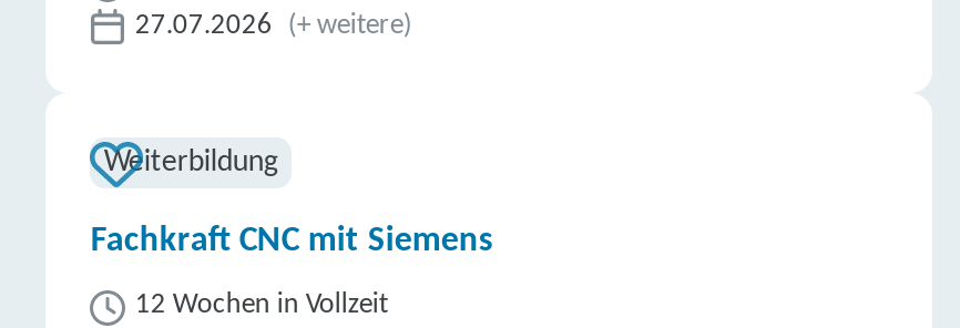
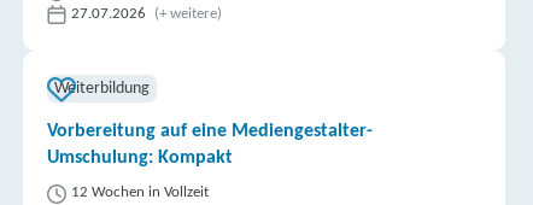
[91,224,492,259] Fachkraft CNC mit Siemens -> [48,122,373,168] Vorbereitung auf eine Mediengestalter- | Umschulung: Kompakt

